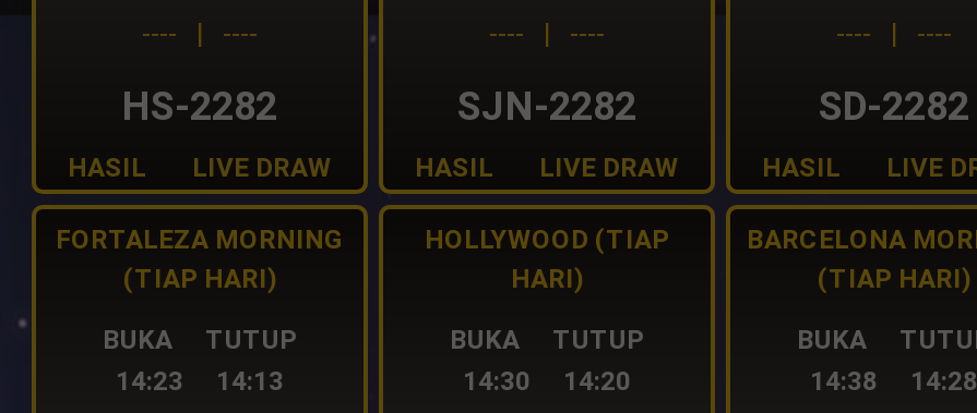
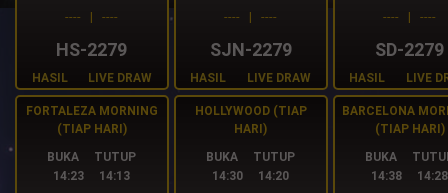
[122,82,277,128] HS-2282 -> [56,39,127,60] HS-2279
[457,82,636,128] SJN-2282 -> [210,39,292,60] SJN-2279
[819,82,969,128] SD-2282 -> [375,39,444,60] SD-2279

